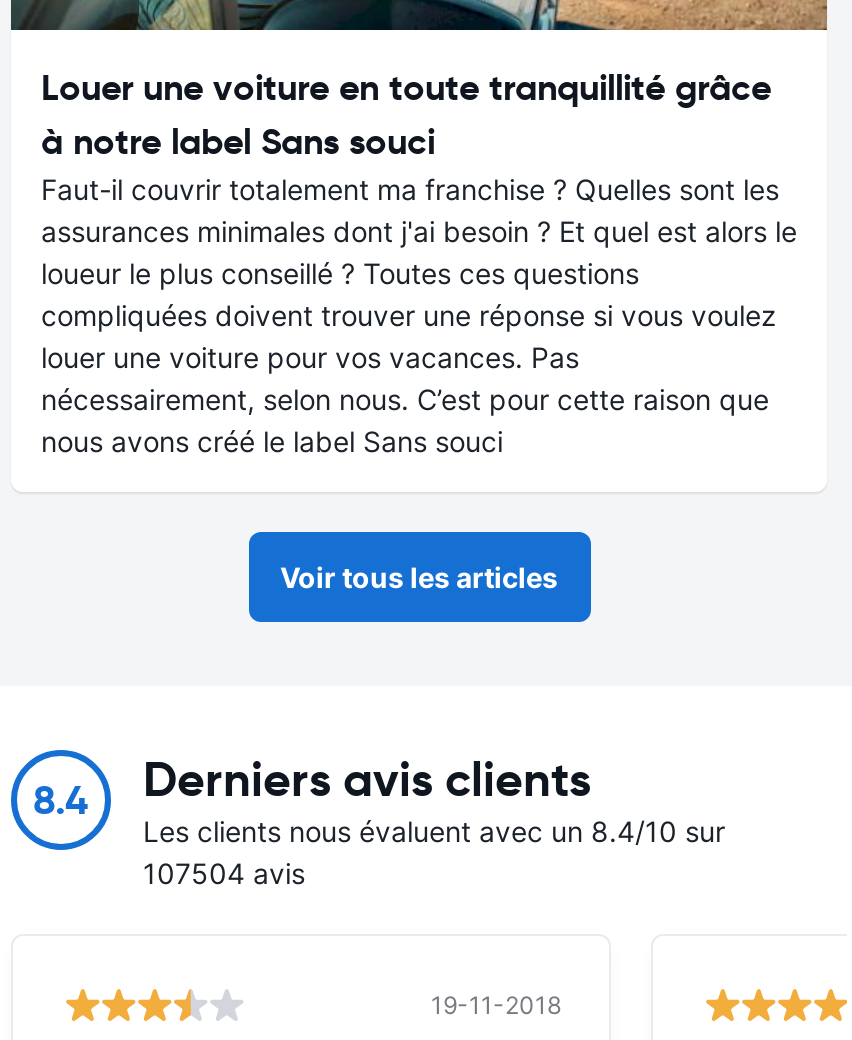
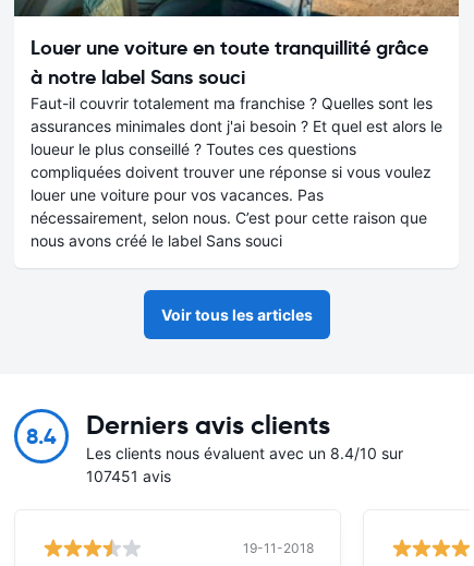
[143,856,305,890] 107504 avis -> [86,467,171,485] 107451 avis

